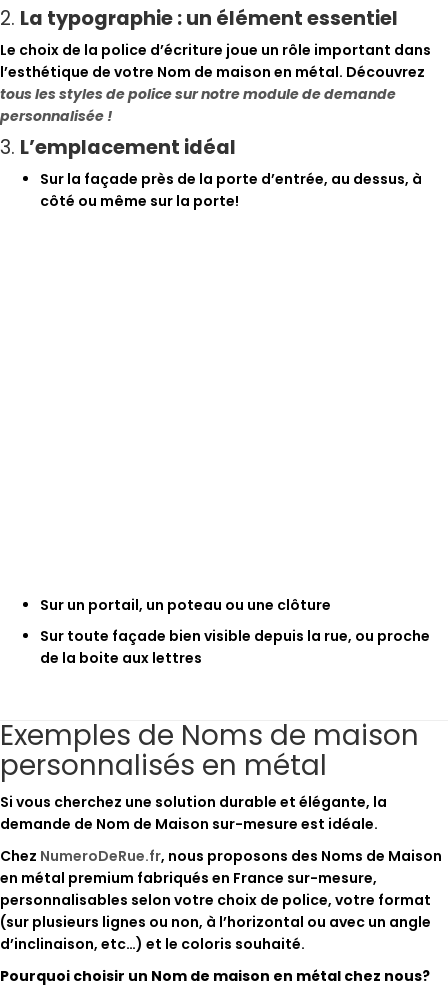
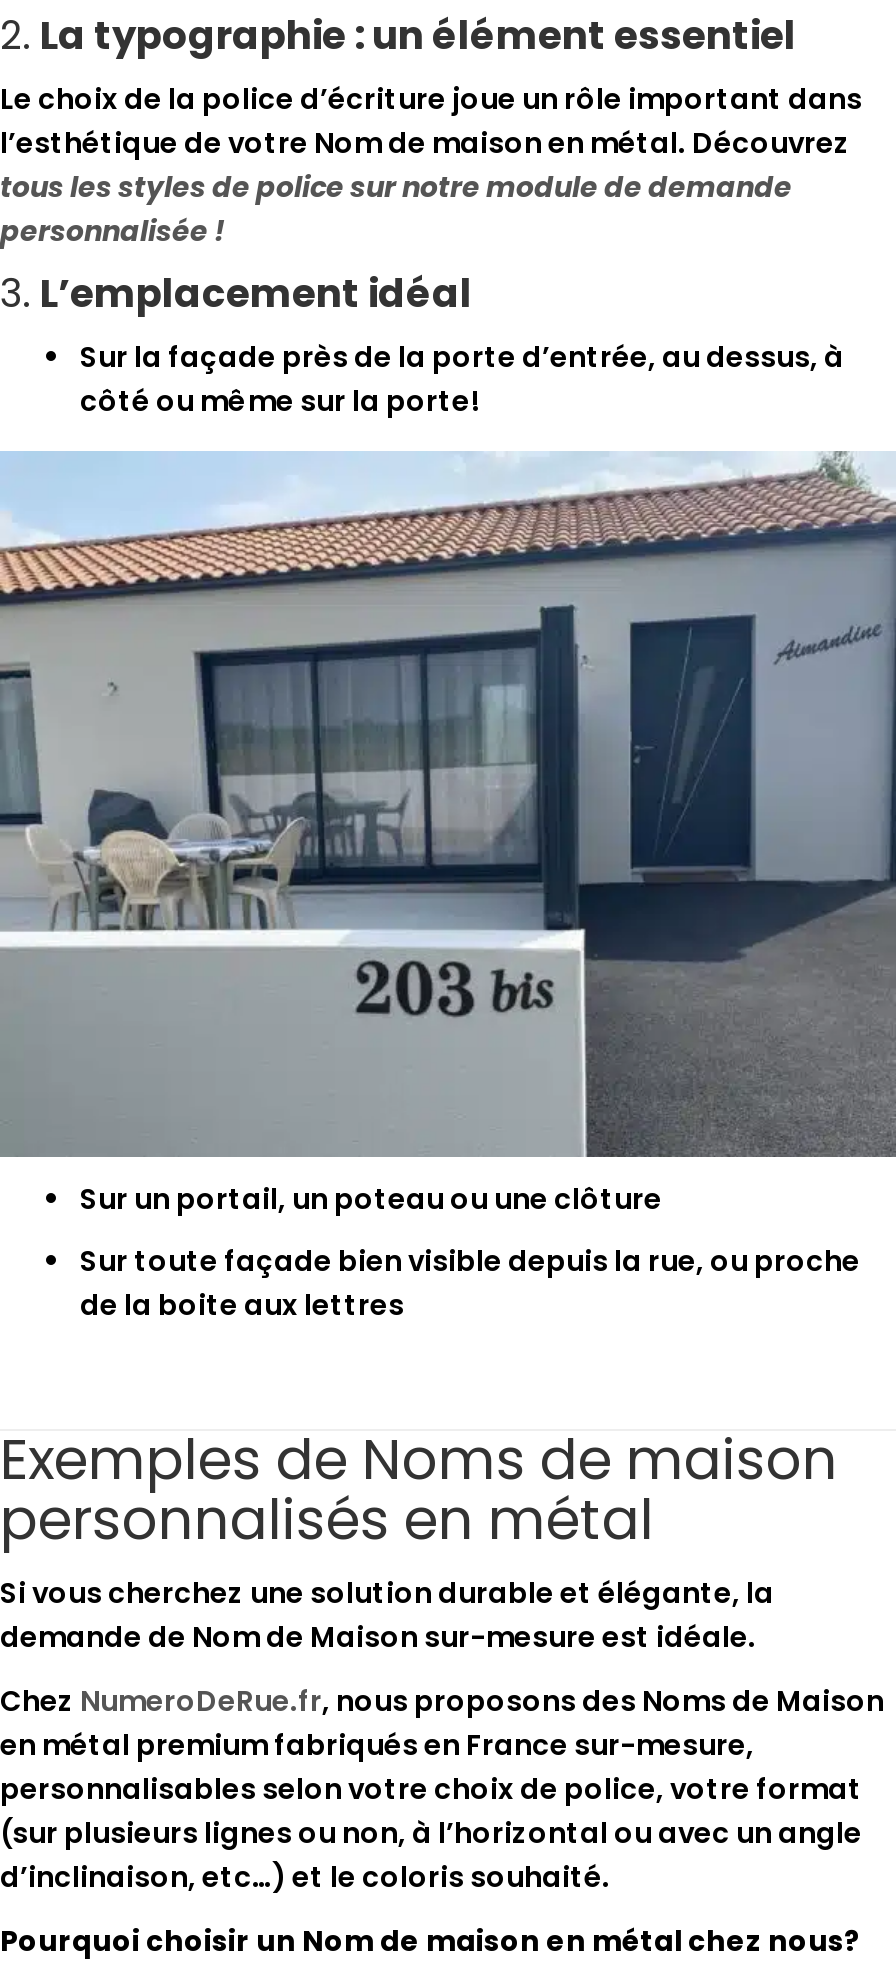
none -> [6,449,890,1159] [image]

